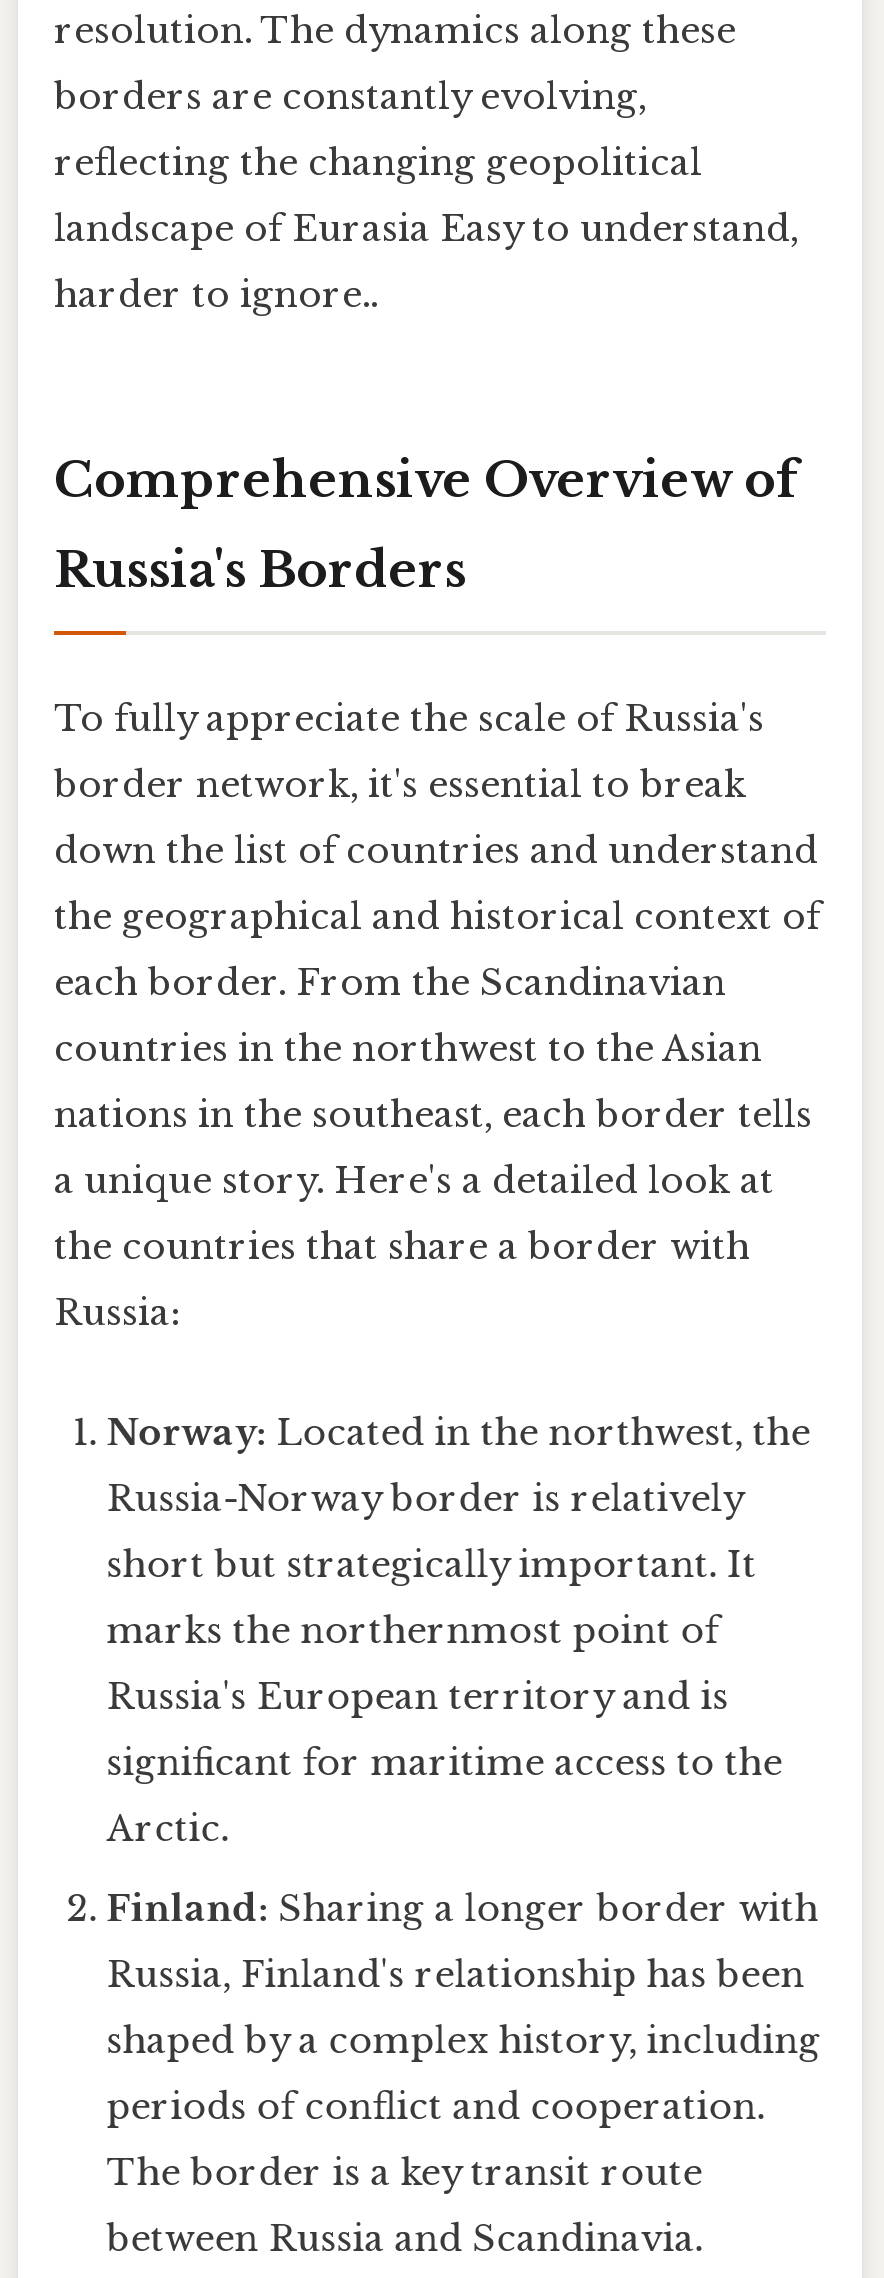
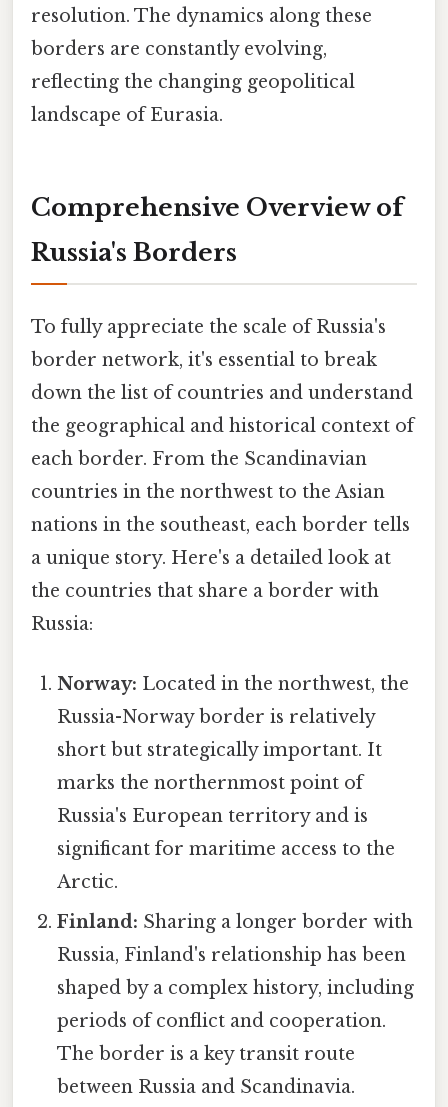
[54,208,798,318] landscape of Eurasia Easy to understand, | harder to ignore.. -> [31,104,223,126] landscape of Eurasia.

